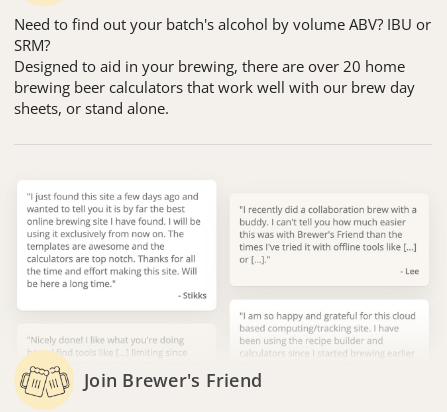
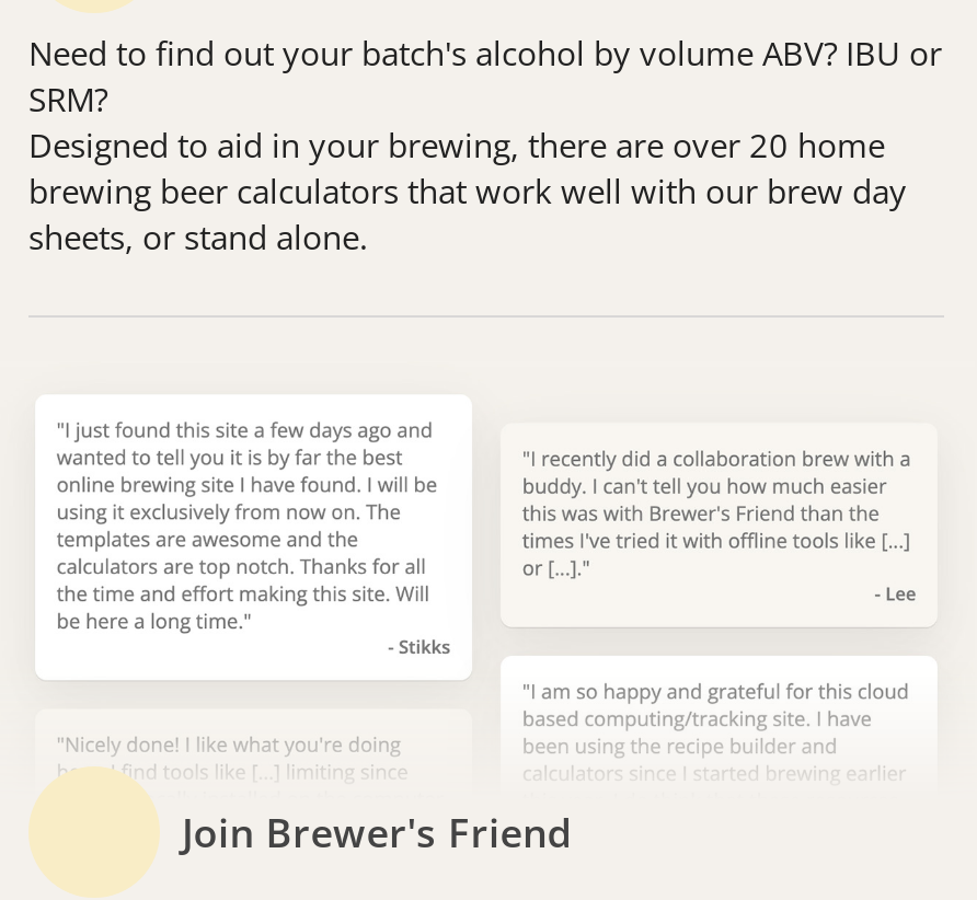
[19,365,71,399] [image] -> none

